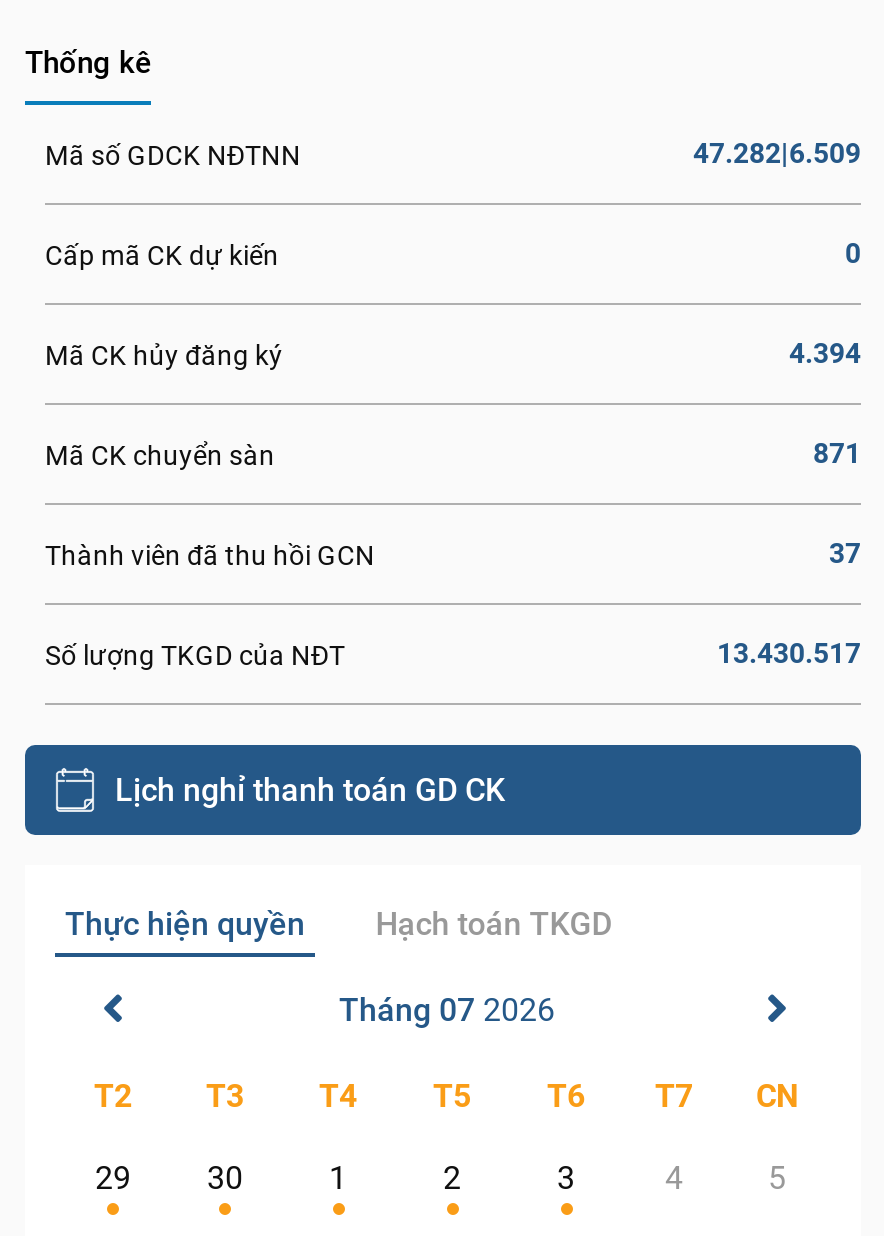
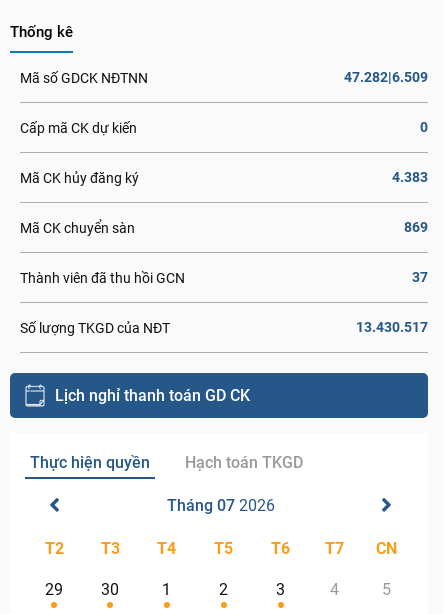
[789,337,861,369] 4.394 -> [392,169,428,185] 4.383
[813,437,861,469] 871 -> [404,219,428,235] 869

